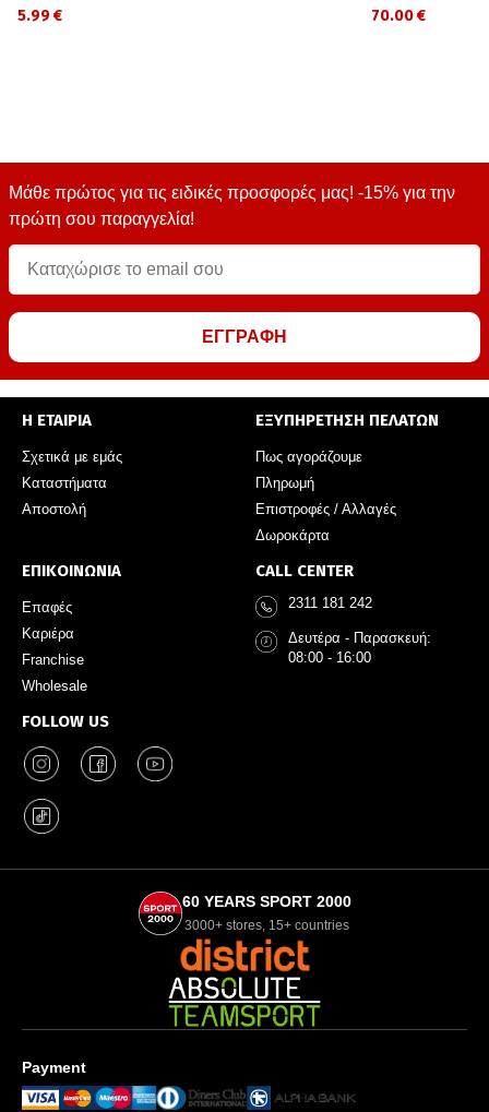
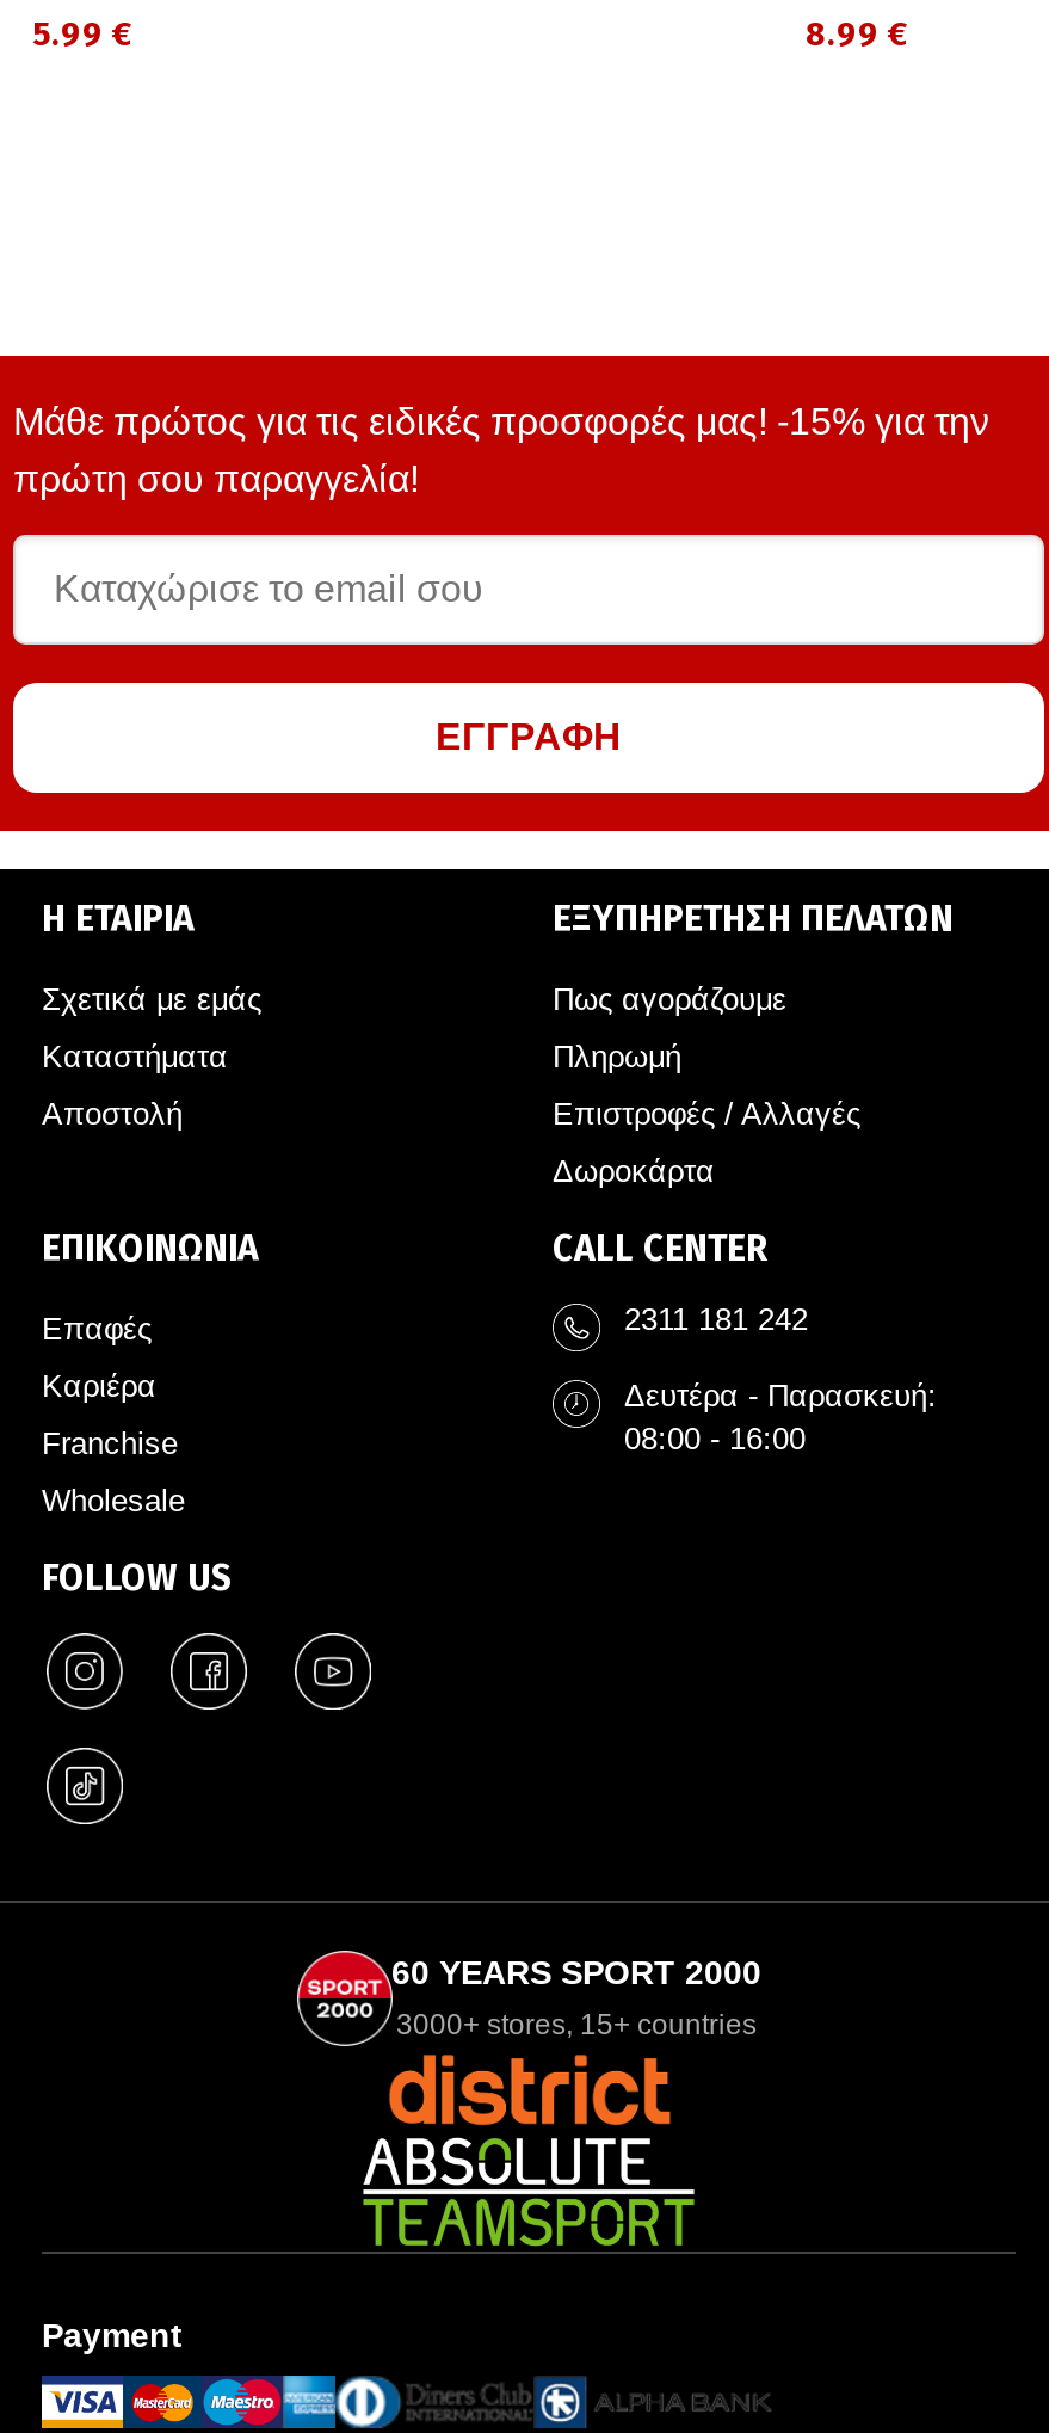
[371,6,426,25] 70.00 € -> [806,14,906,54] 8.99 €

